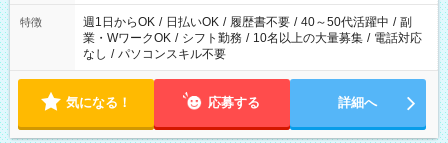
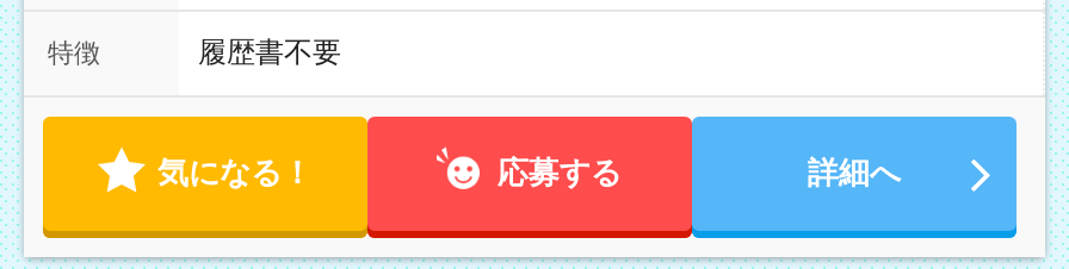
[83,15,422,61] 週1日からOK / 日払いOK / 履歴書不要 / 40～50代活躍中 / 副 | 業・WワークOK / シフト勤務 / 10名以上の大量募集 / 電話対応 | なし / パソコンスキル不要 -> [198,36,341,69] 履歴書不要

